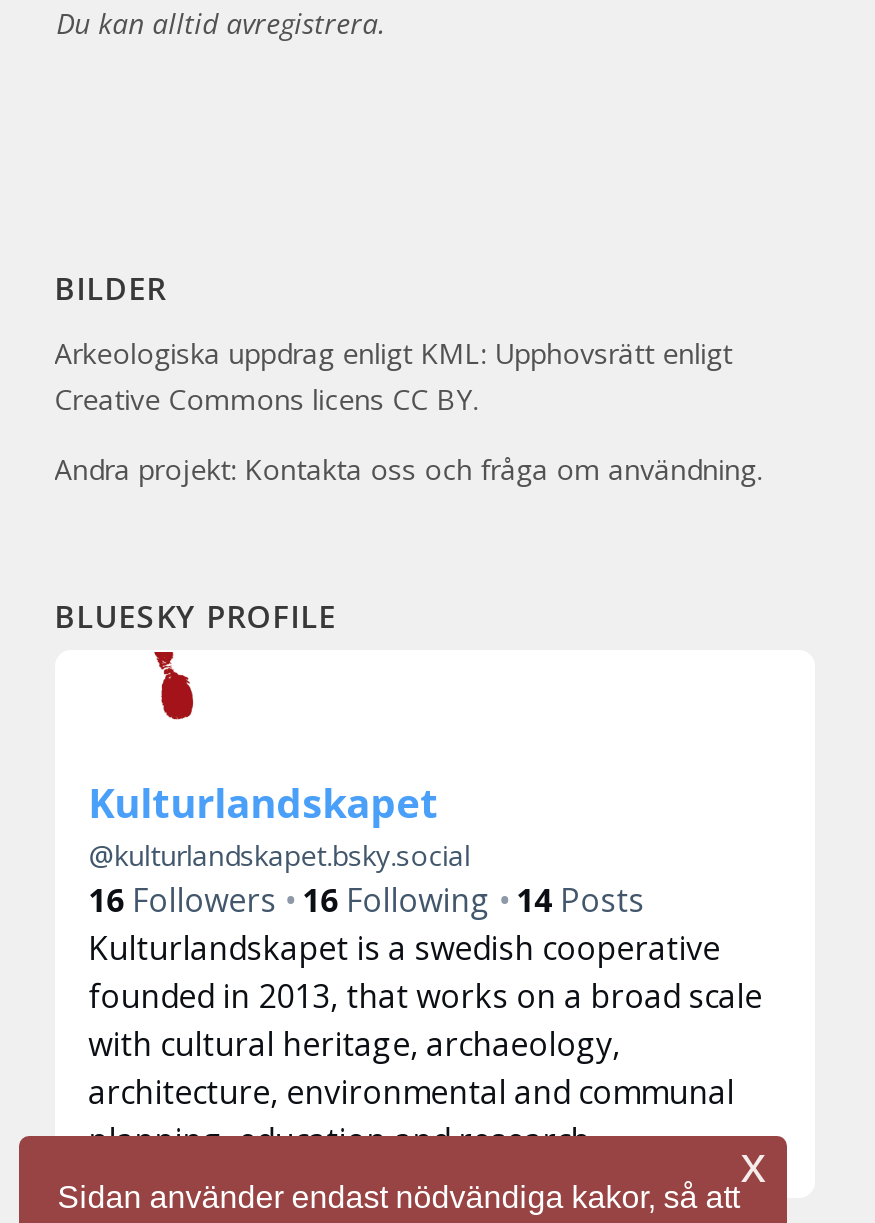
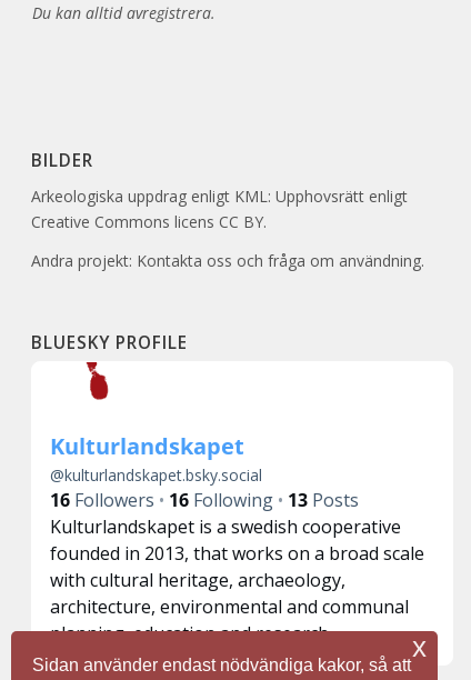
[88,878,644,922] 16 Followers 16 Following 14 Posts -> [50,488,358,512] 16 Followers 16 Following 13 Posts

